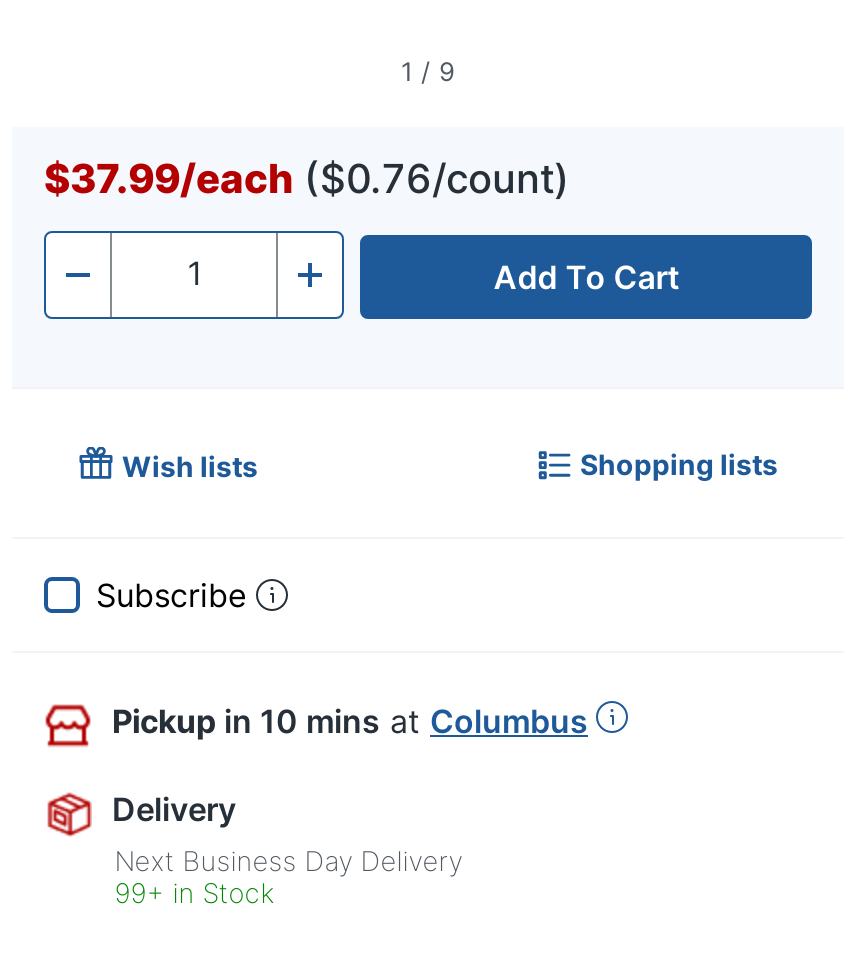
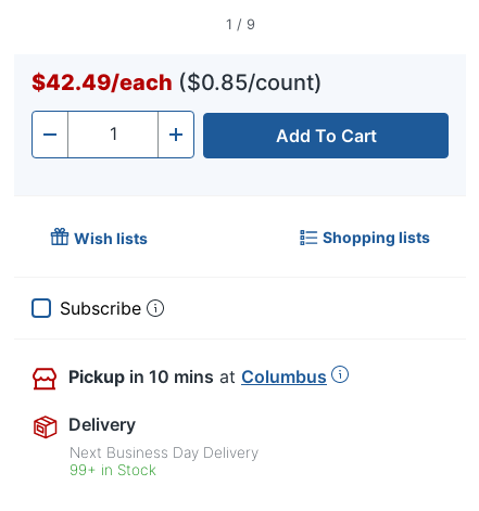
[44,155,570,203] $37.99/each ($0.76/count) -> [31,70,323,96] $42.49/each ($0.85/count)

